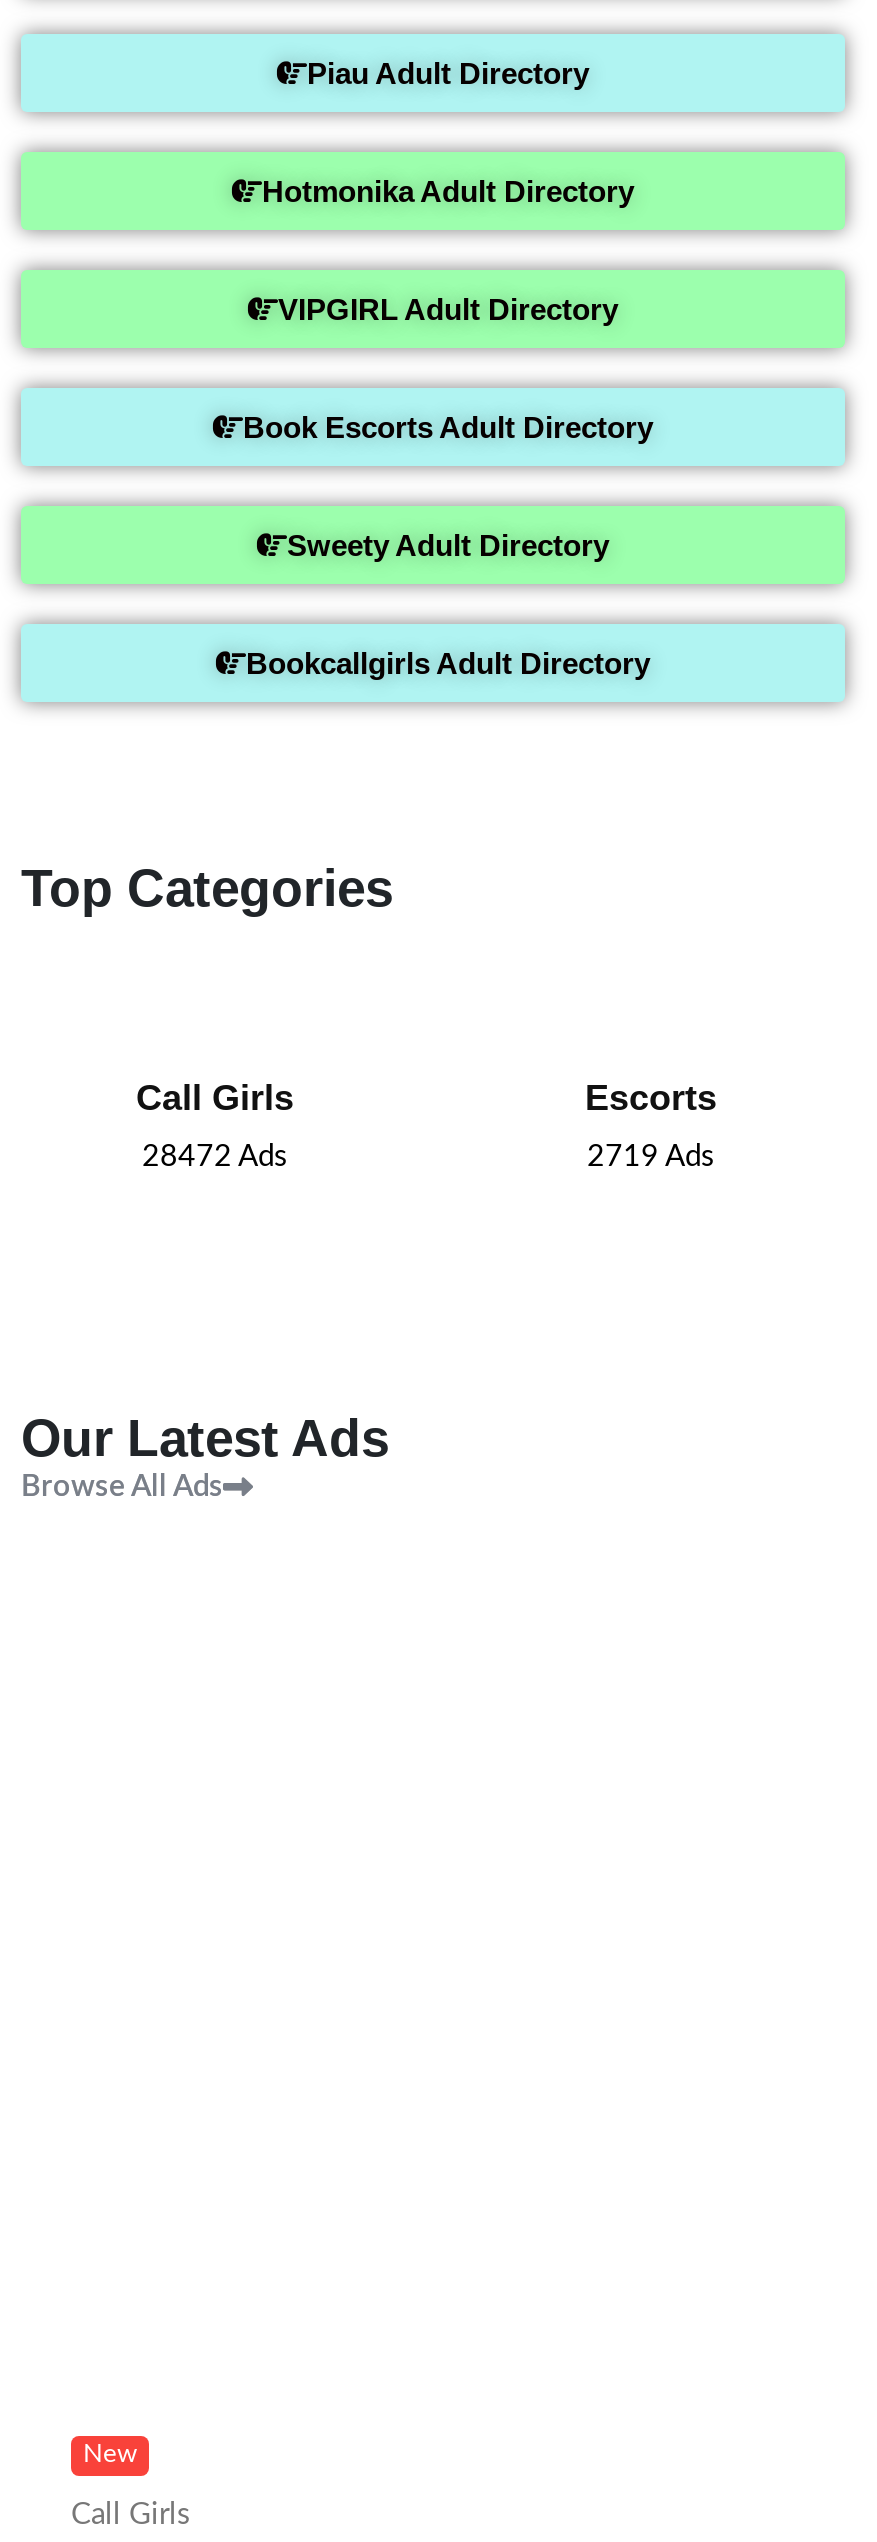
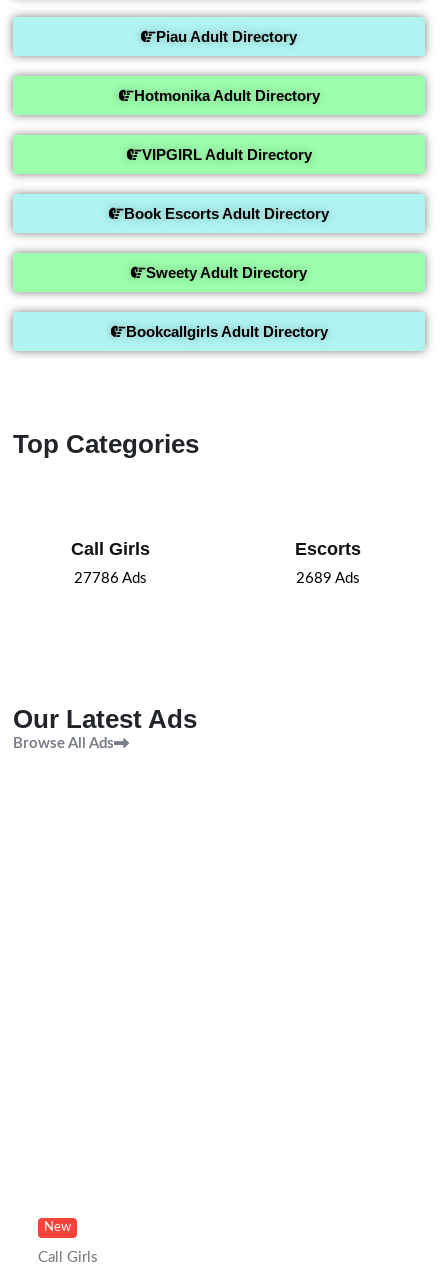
[142,1142,288,1172] 28472 Ads -> [73,571,146,586] 27786 Ads
[587,1142,715,1172] 2719 Ads -> [296,571,360,586] 2689 Ads

